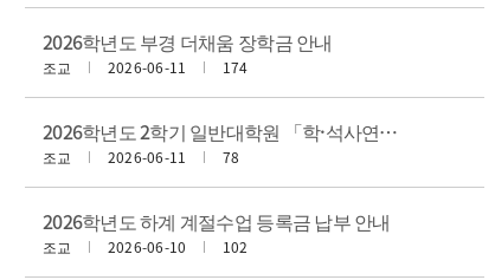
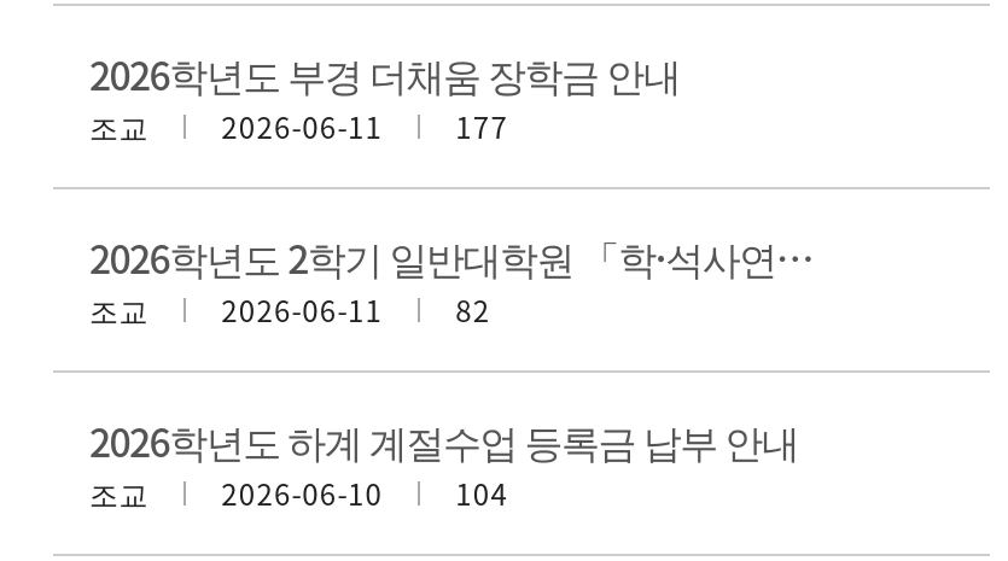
[43,56,248,77] 조교 2026-06-11 174 -> [89,104,508,147] 조교 2026-06-11 177
[43,146,239,167] 조교 2026-06-11 78 -> [89,287,491,331] 조교 2026-06-11 82
[43,236,248,257] 조교 2026-06-10 102 -> [89,471,508,514] 조교 2026-06-10 104

